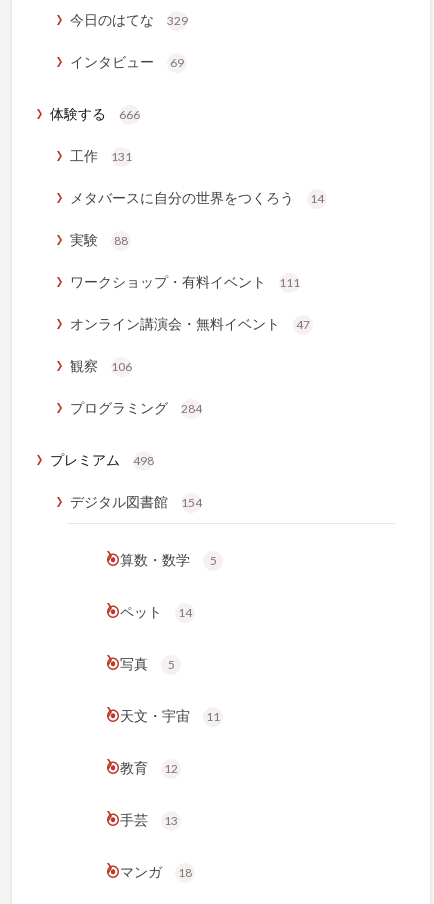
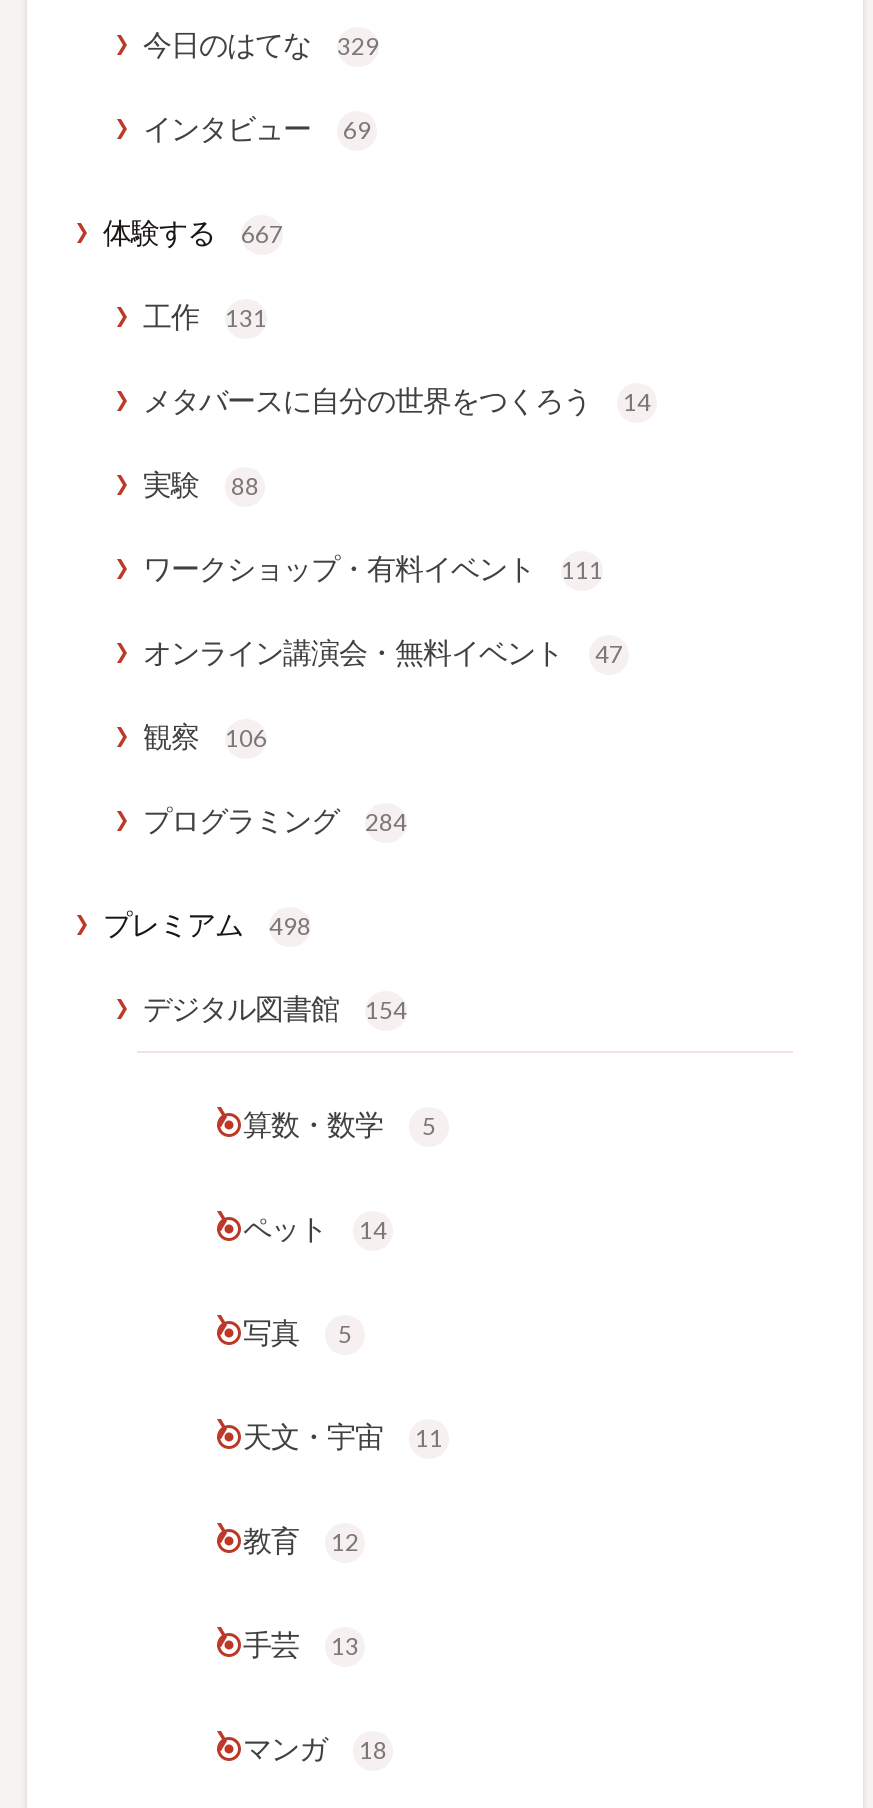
[50,105,140,122] 体験する 666 -> [103,215,283,249] 体験する 667

